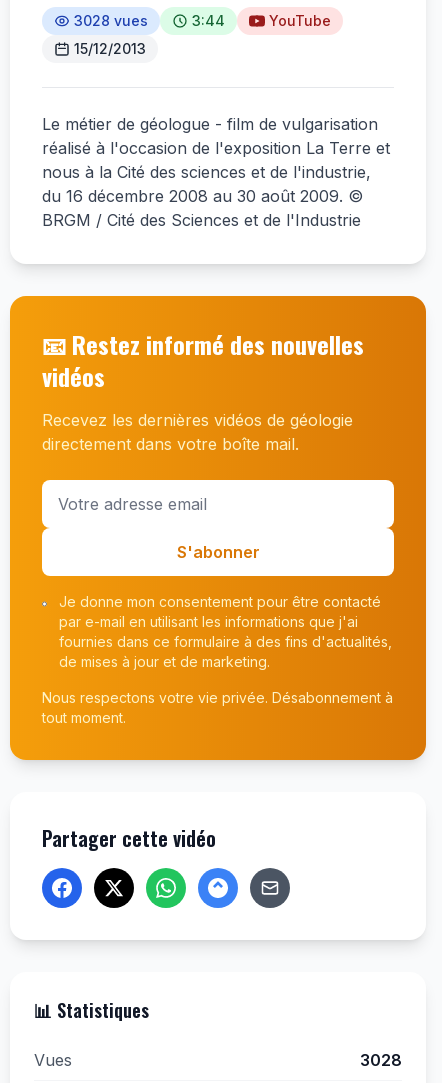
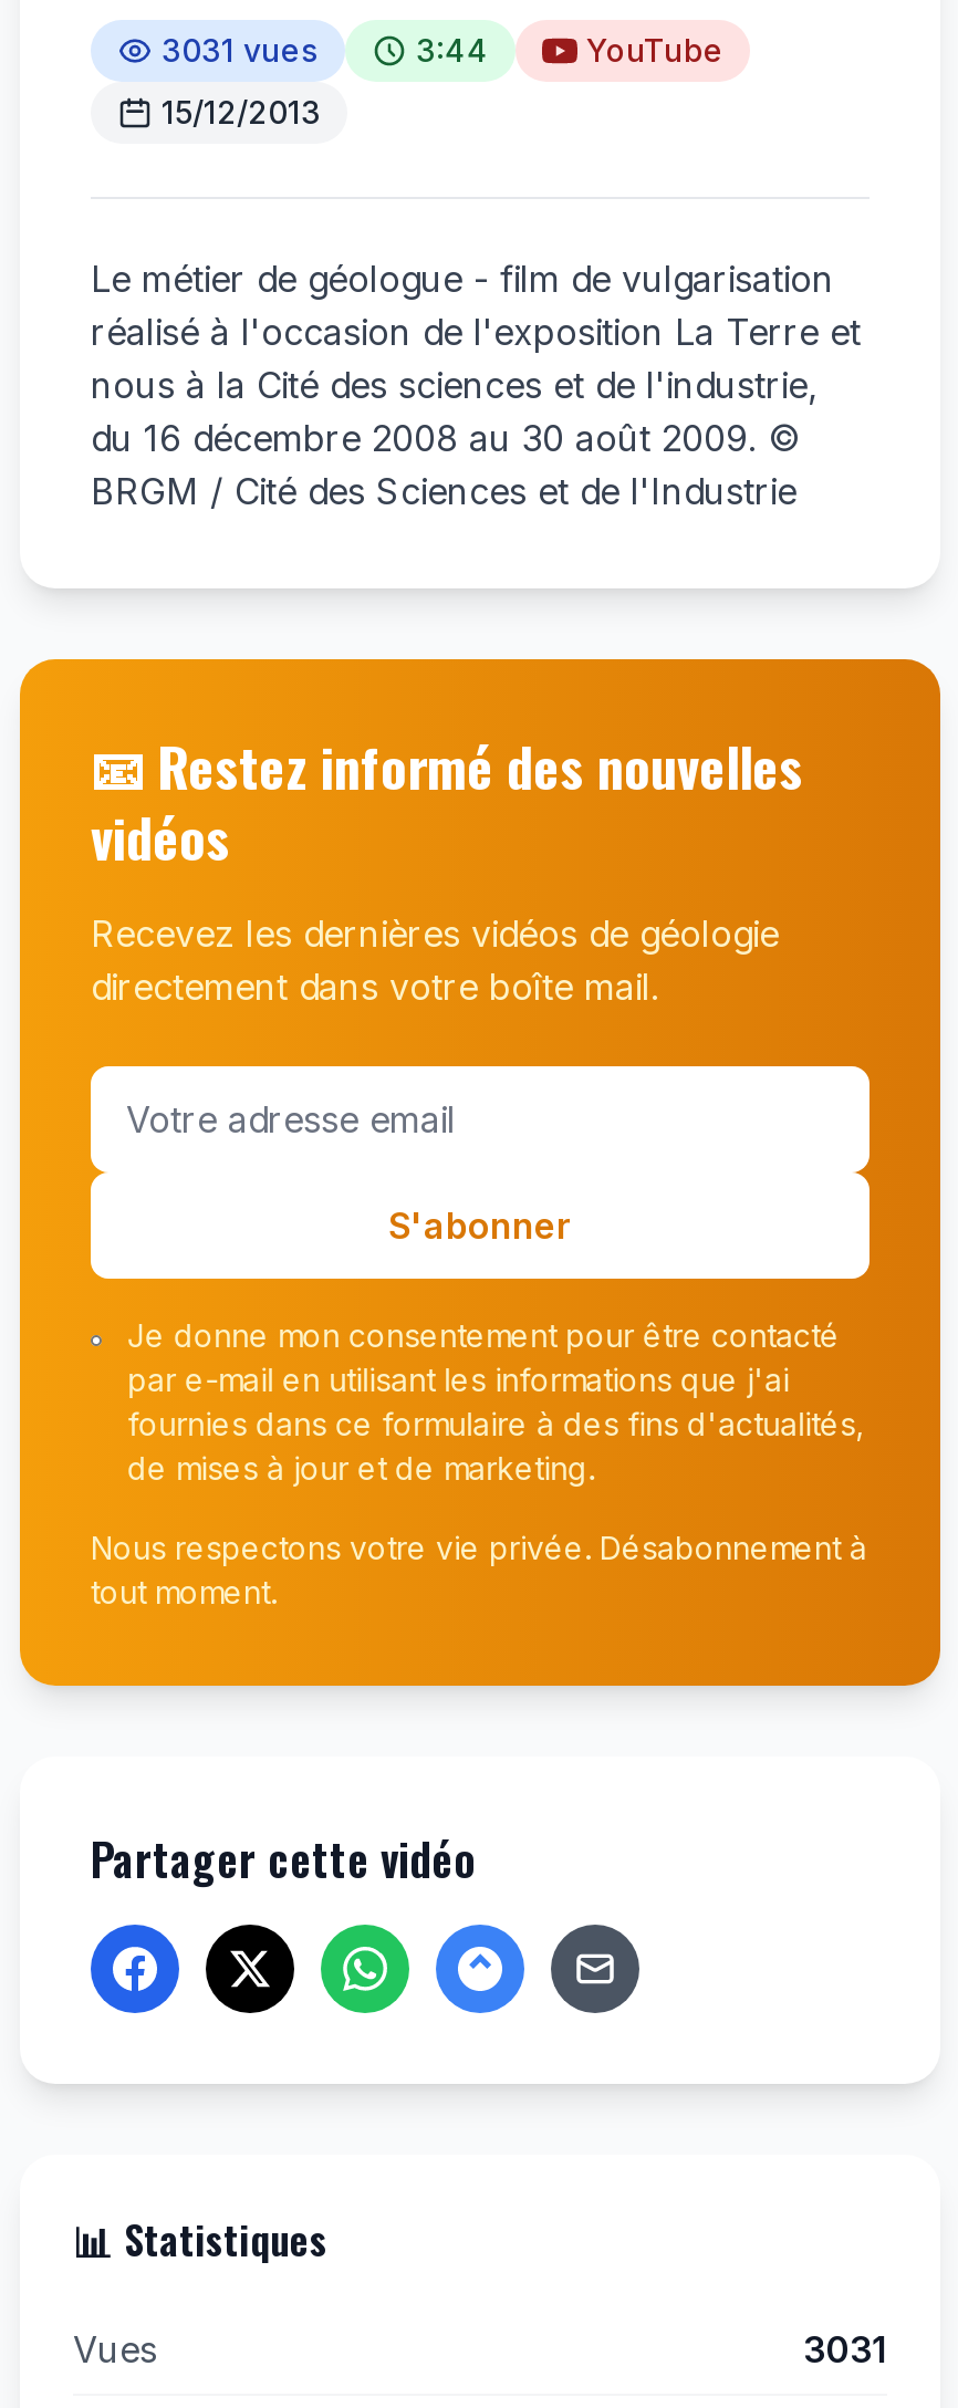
[74,12,148,29] 3028 vues -> [162,31,319,69] 3031 vues
[360,1050,402,1070] 3028 -> [803,2327,887,2371] 3031

